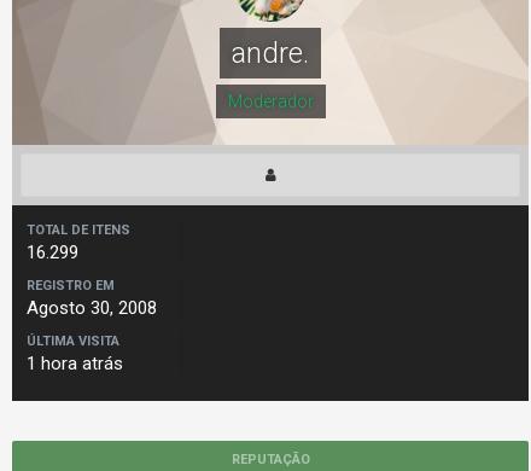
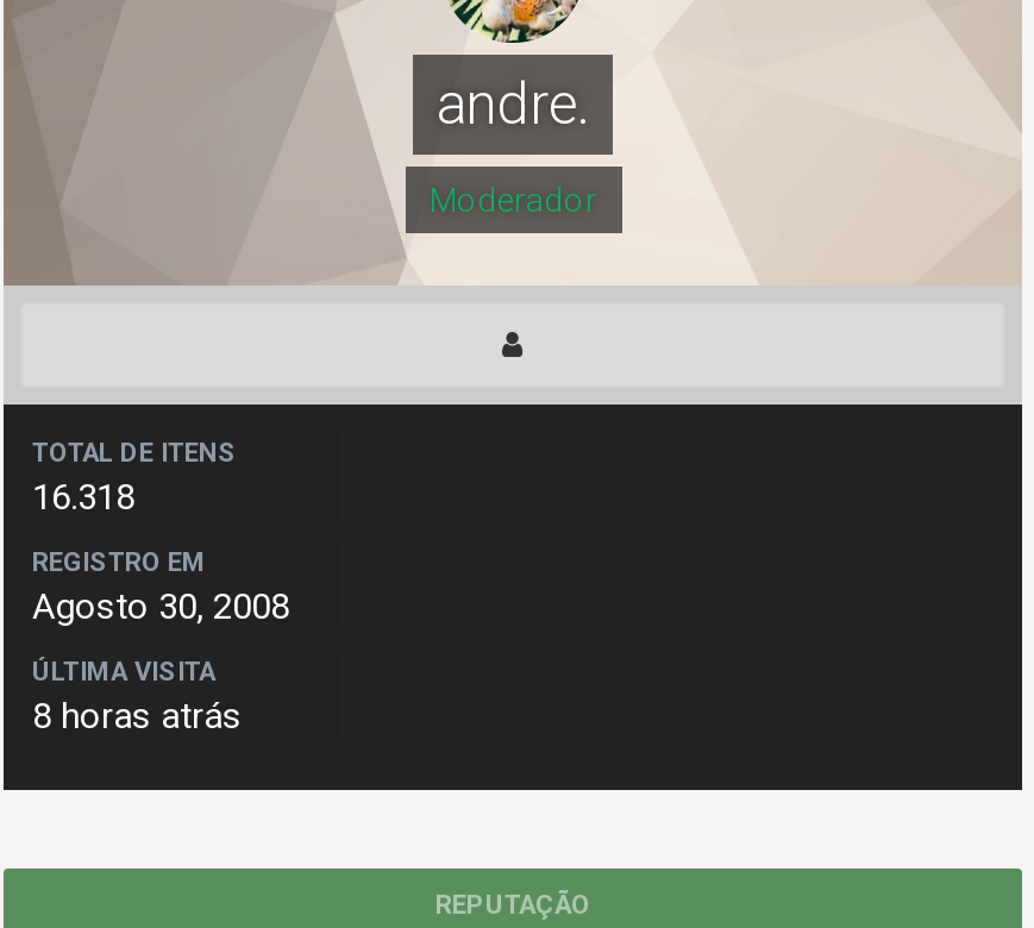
[27,242,78,263] 16.299 -> [32,476,134,519] 16.318
[27,353,123,374] 1 hora atrás -> [32,695,242,738] 8 horas atrás

